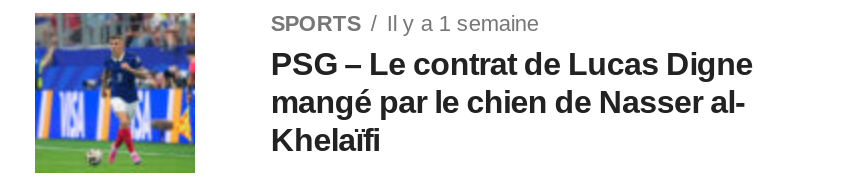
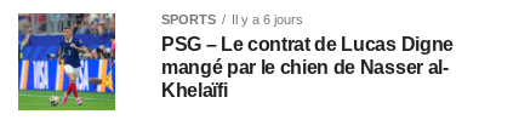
[271,11,539,35] SPORTS Il y a 1 semaine -> [161,12,303,27] SPORTS Il y a 6 jours

